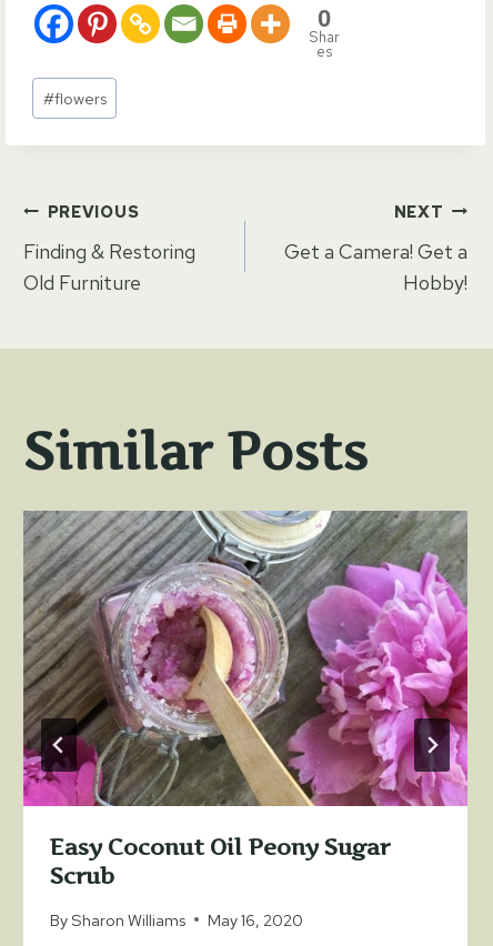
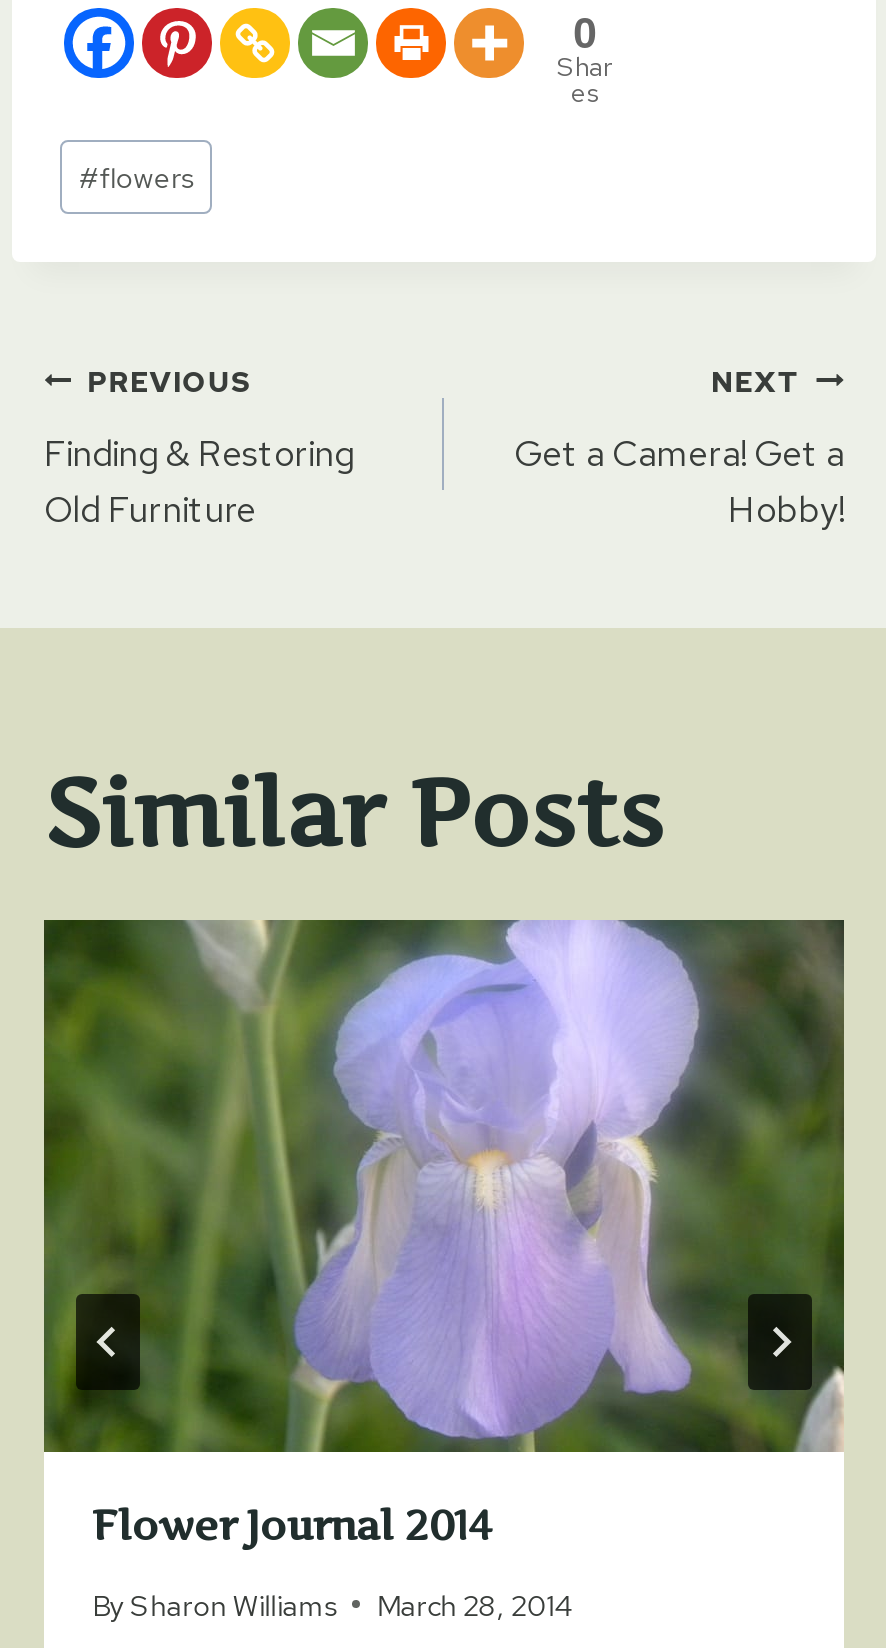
[22,511,469,890] [image] | Easy Coconut Oil Peony Sugar | Scrub -> [42,918,846,1551] [image] | Flower Journal 2014
[50,909,303,930] By Sharon Williams May 16, 2020 -> [92,1585,572,1623] By Sharon Williams March 28, 2014

